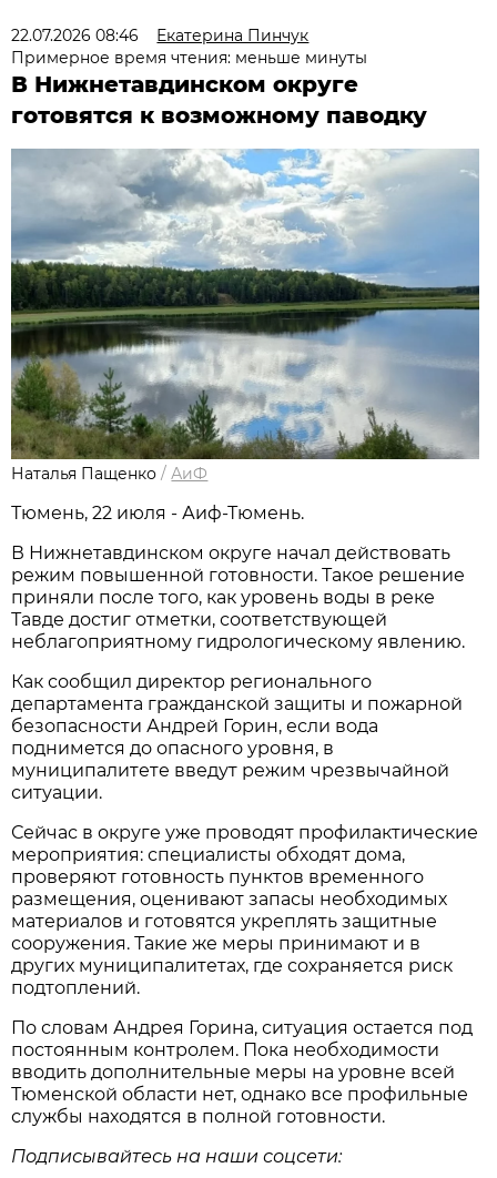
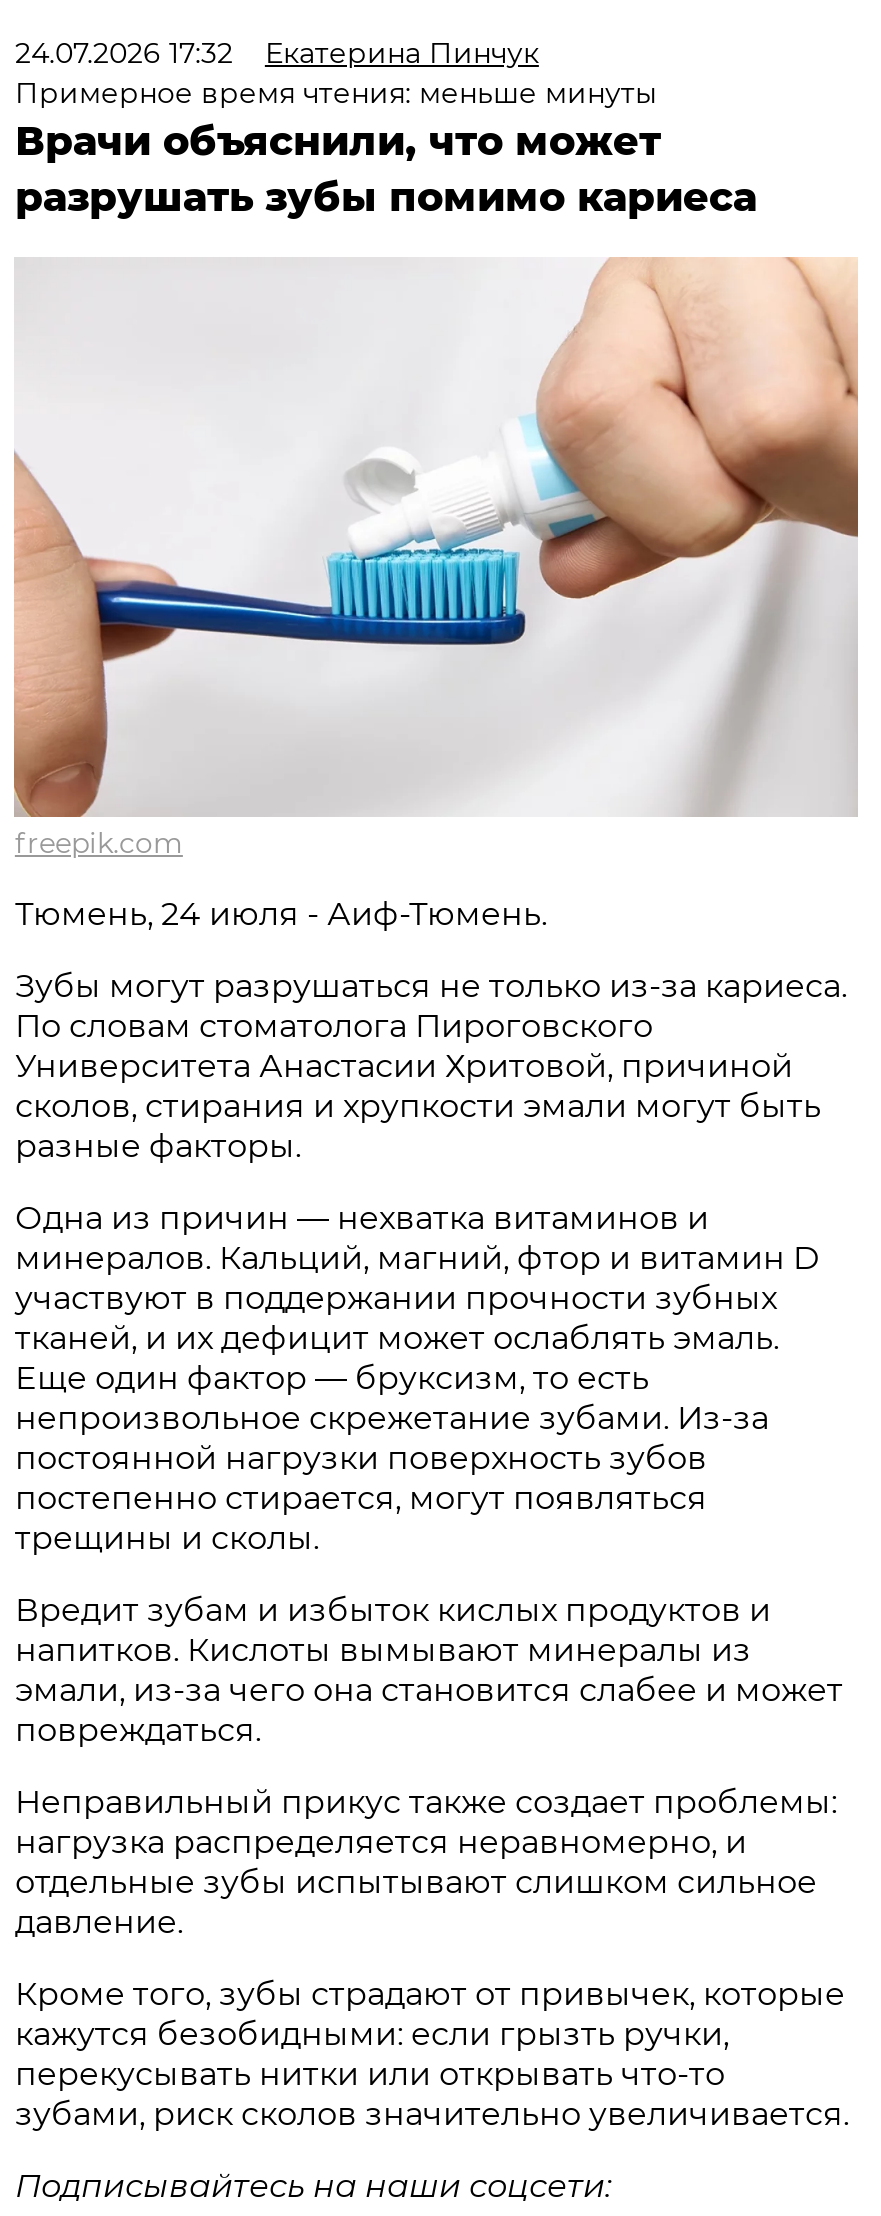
[12,26,309,45] 22.07.2026 08:46 Екатерина Пинчук -> [15,35,539,71] 24.07.2026 17:32 Екатерина Пинчук
[12,71,428,129] В Нижнетавдинском округе | готовятся к возможному паводку -> [15,117,757,221] Врачи объяснили, что может | разрушать зубы помимо кариеса
[10,149,480,1127] [image] | Наталья Пащенко / АиФ | Тюмень, 22 июля - Аиф-Тюмень. | В Нижнетавдинском округе начал действовать | режим повышенной готовности. Такое решение | приняли после того, как уровень воды в реке | Тавде достиг отметки, соответствующей | неблагоприятному гидрологическому явлению. | Как сообщил директор регионального | департамента гражданской защиты и пожарной | безопасности Андрей Горин, если вода | поднимется до опасного уровня, в | муниципалитете введут режим чрезвычайной | ситуации. | Сейчас в округе уже проводят профилактические | мероприятия: специалисты обходят дома, | проверяют готовность пунктов временного | размещения, оценивают запасы необходимых | материалов и готовятся укреплять защитные | сооружения. Такие же меры принимают и в | других муниципалитетах, где сохраняется риск | подтоплений. | По словам Андрея Горина, ситуация остается под | постоянным контролем. Пока необходимости | вводить дополнительные меры на уровне всей | Тюменской области нет, однако все профильные | службы находятся в полной готовности. -> [12,257,860,2134] [image] | freepik.com | Тюмень, 24 июля - Аиф-Тюмень. | Зубы могут разрушаться не только из-за кариеса. | По словам стоматолога Пироговского | Университета Анастасии Хритовой, причиной | сколов, стирания и хрупкости эмали могут быть | разные факторы. | Одна из причин — нехватка витаминов и | минералов. Кальций, магний, фтор и витамин D | участвуют в поддержании прочности зубных | тканей, и их дефицит может ослаблять эмаль. | Еще один фактор — бруксизм, то есть | непроизвольное скрежетание зубами. Из-за | постоянной нагрузки поверхность зубов | постепенно стирается, могут появляться | трещины и сколы. | Вредит зубам и избыток кислых продуктов и | напитков. Кислоты вымывают минералы из | эмали, из-за чего она становится слабее и может | повреждаться. | Неправильный прикус также создает проблемы: | нагрузка распределяется неравномерно, и | отдельные зубы испытывают слишком сильное | давление. | Кроме того, зубы страдают от привычек, которые | кажутся безобидными: если грызть ручки, | перекусывать нитки или открывать что-то | зубами, риск сколов значительно увеличивается.

